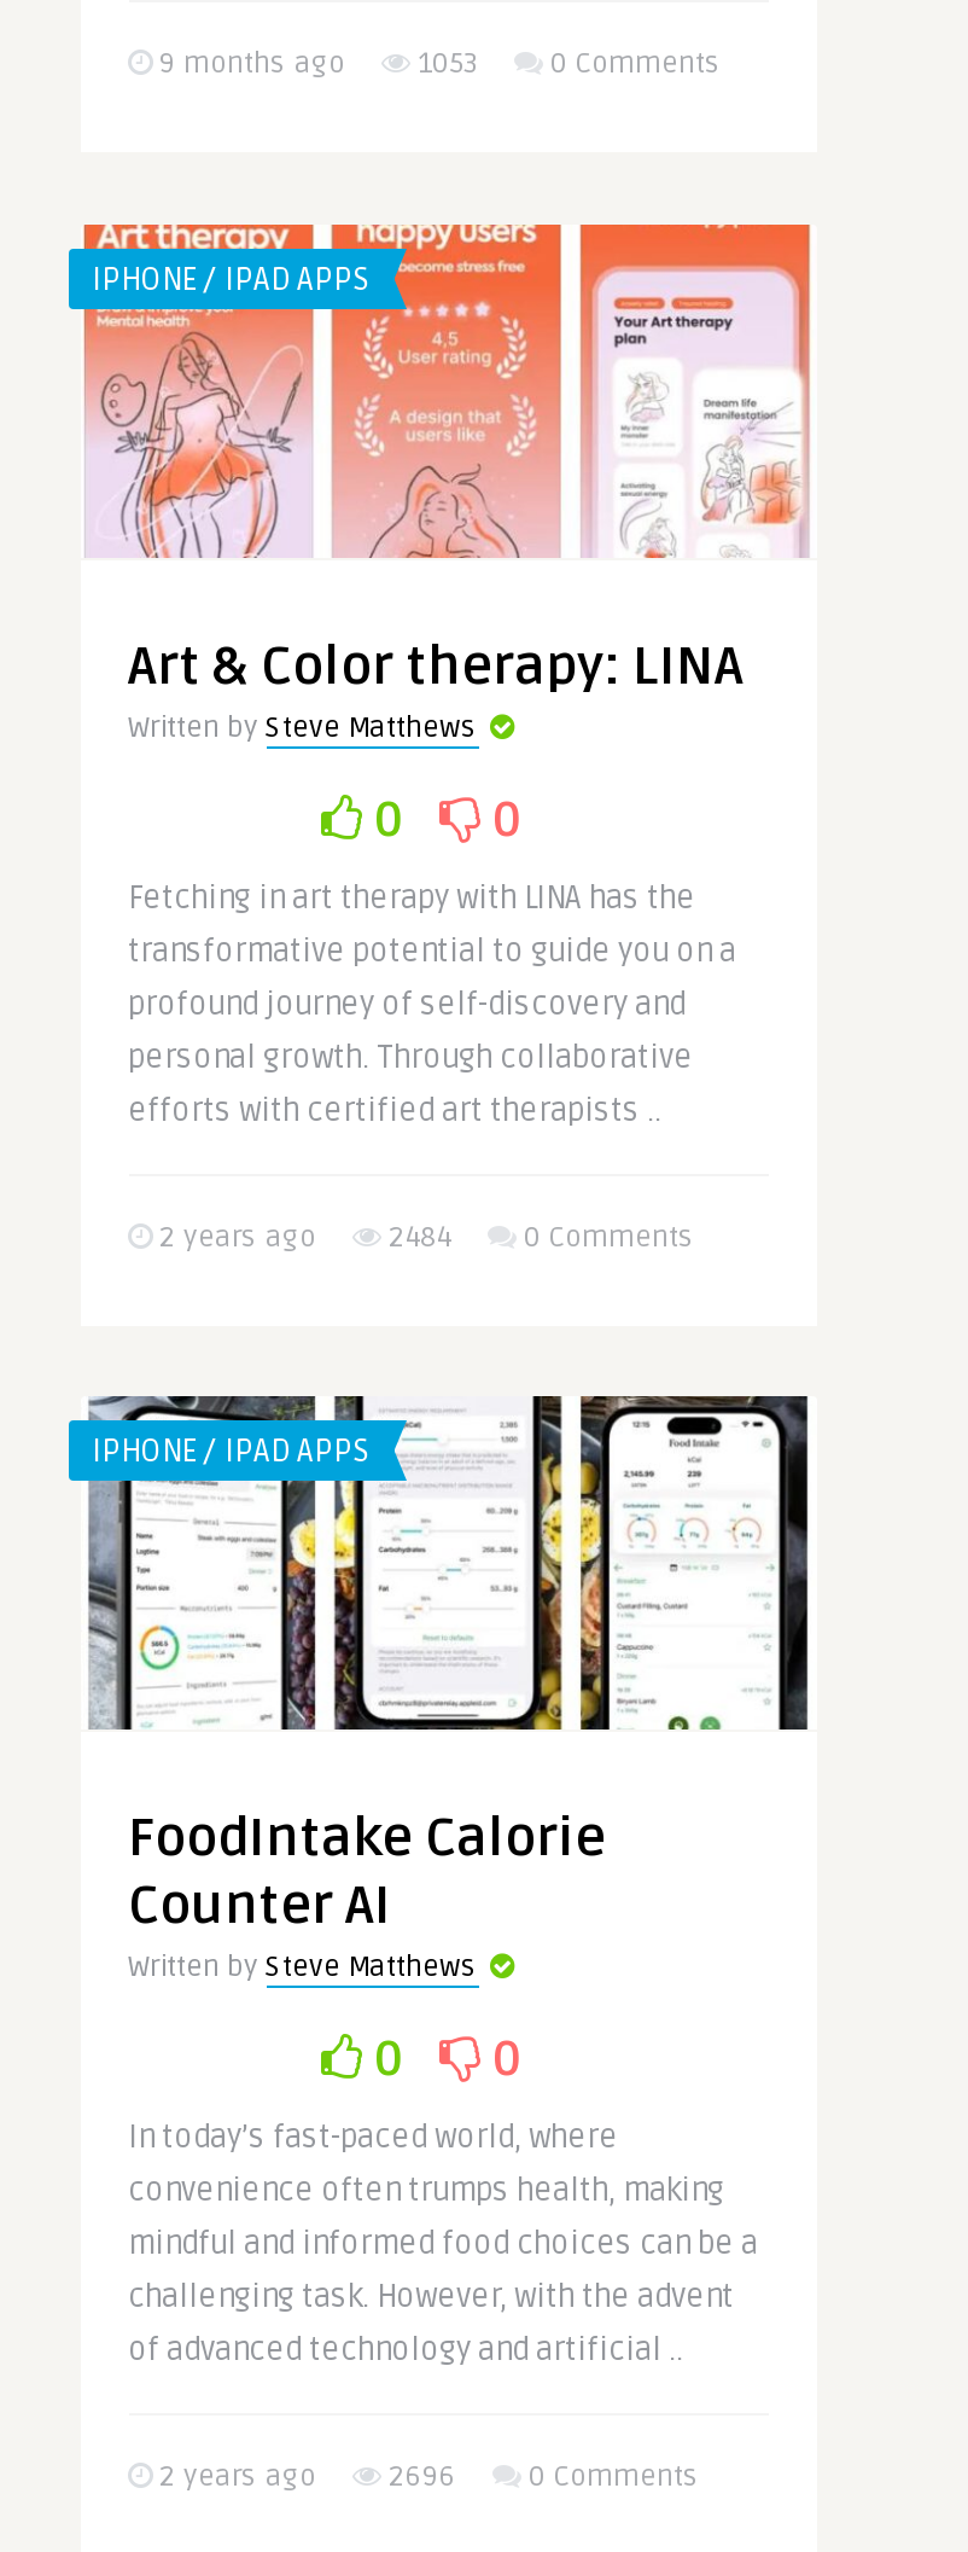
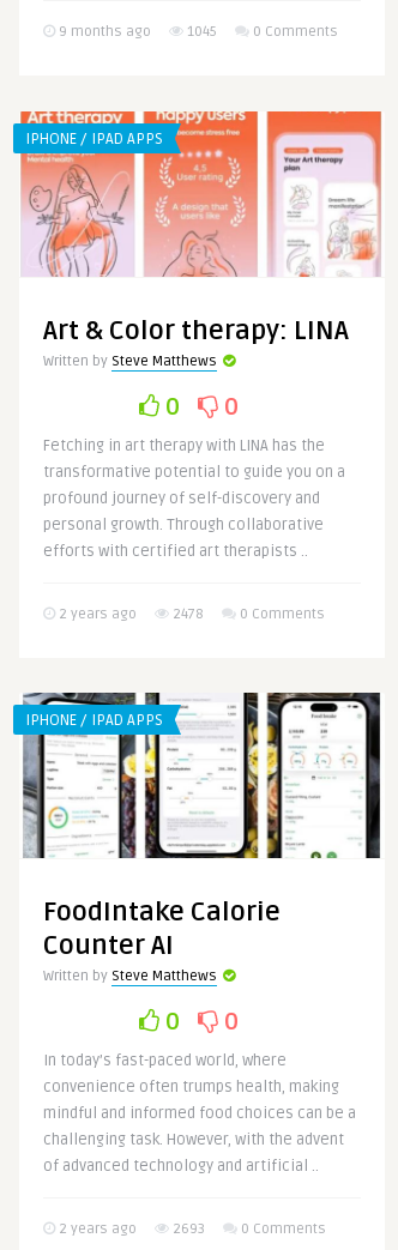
[152,45,722,81] 9 months ago 1053 0 Comments -> [55,22,337,40] 9 months ago 1045 0 Comments
[152,1219,695,1255] 2 years ago 2484 0 Comments -> [55,605,324,623] 2 years ago 2478 0 Comments
[152,2458,700,2495] 2 years ago 2696 0 Comments -> [55,1220,325,1238] 2 years ago 2693 0 Comments

